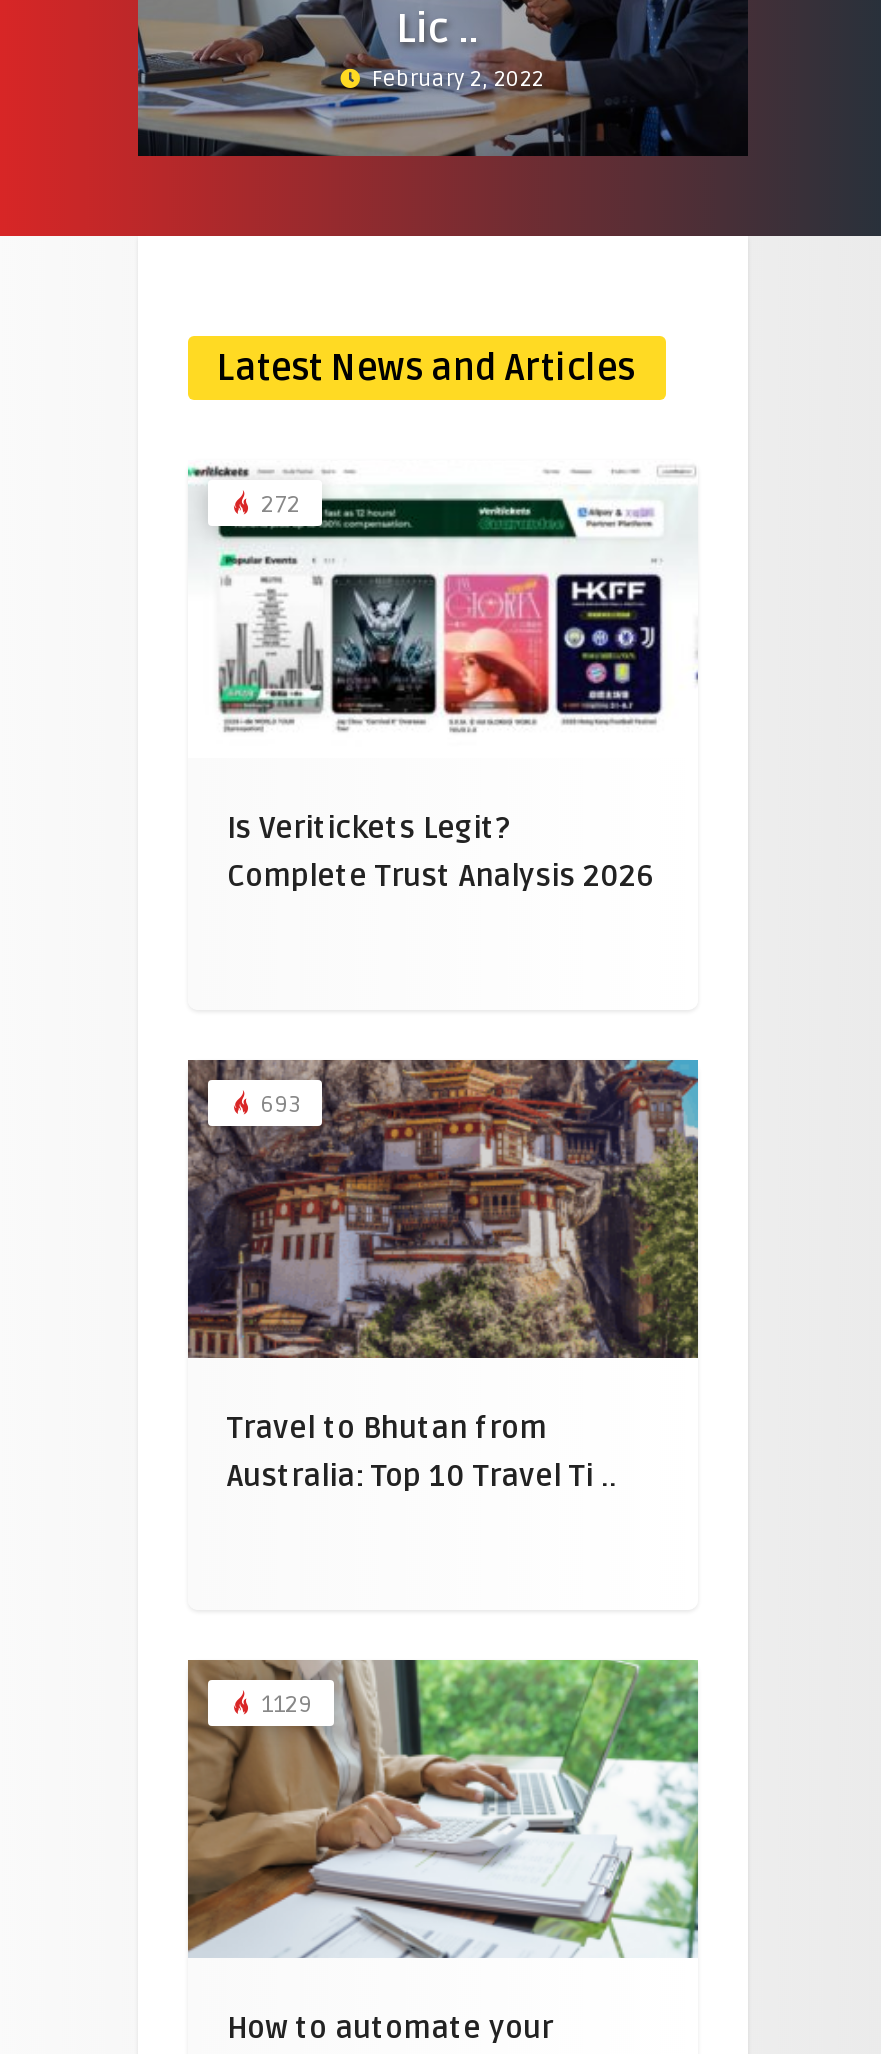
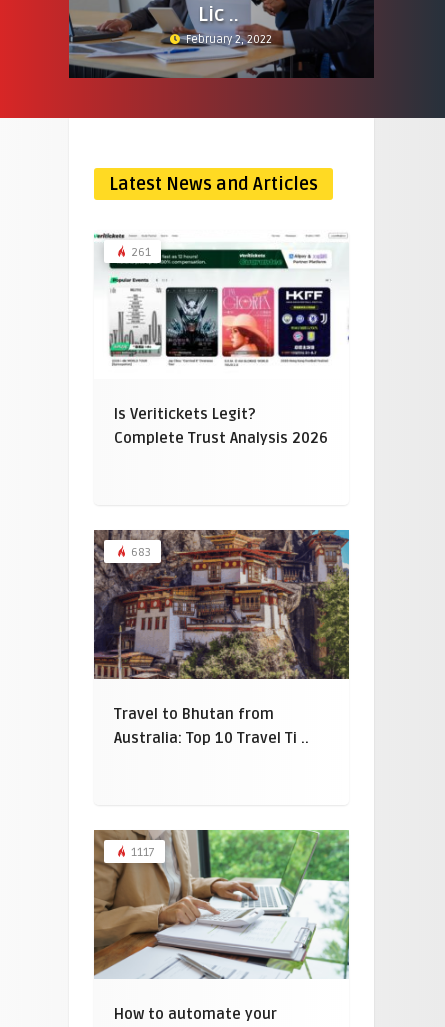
[255,490,301,520] 272 -> [127,245,150,260] 261
[255,1090,301,1120] 693 -> [127,545,150,560] 683
[255,1690,313,1720] 1129 -> [127,845,154,860] 1117

